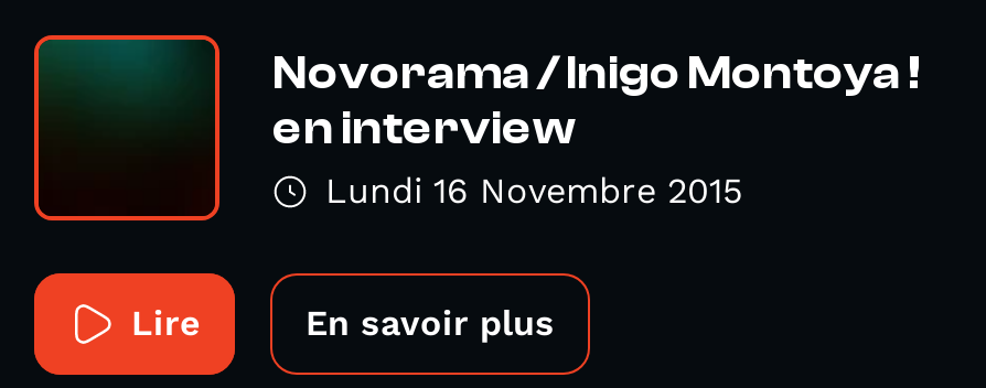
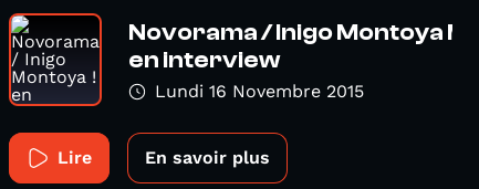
[39,40,215,216] [image] -> [10,14,100,104] [image]

